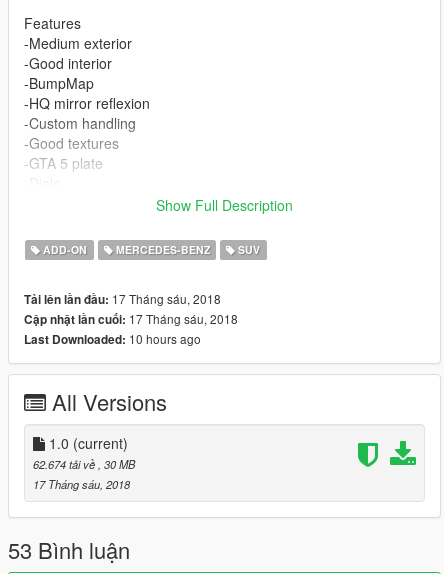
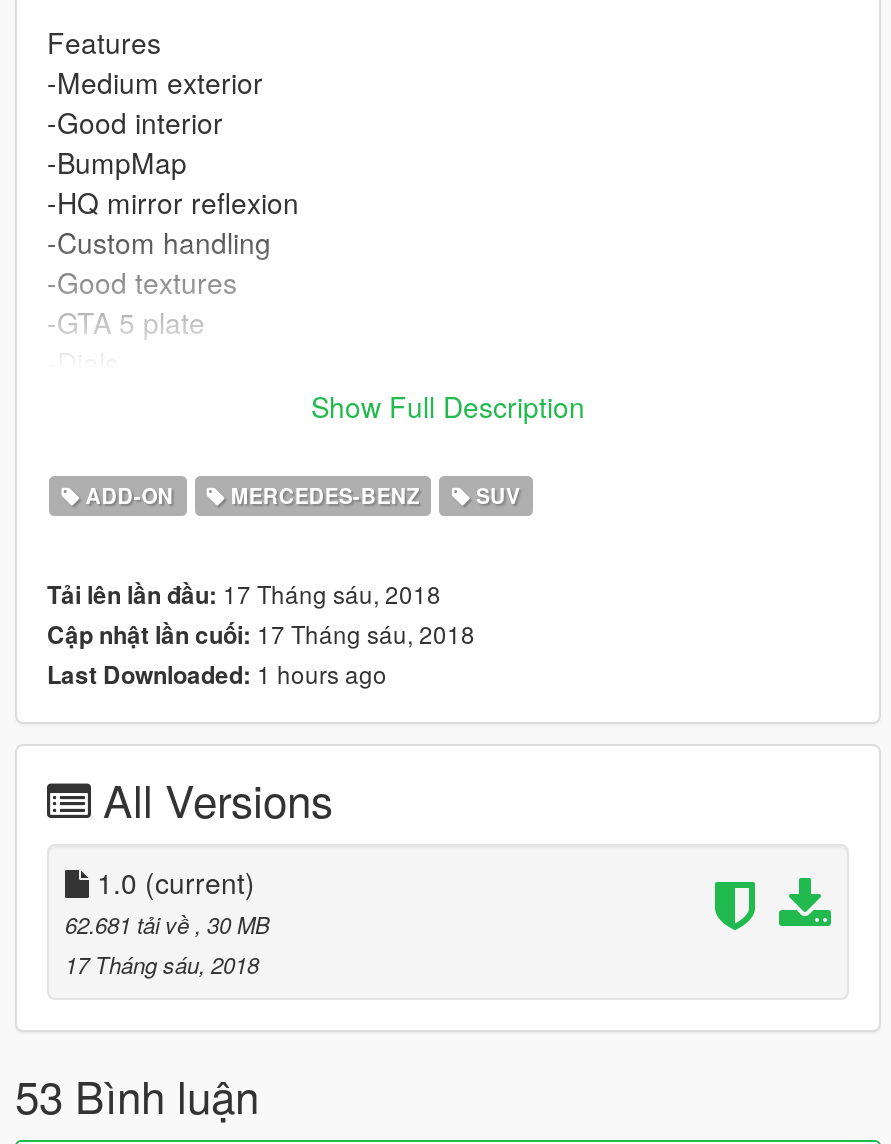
[24,330,201,348] Last Downloaded: 10 hours ago -> [47,656,387,692] Last Downloaded: 1 hours ago
[33,456,135,472] 62.674 tải về, 30 MB -> [65,908,269,940] 62.681 tải về, 30 MB

